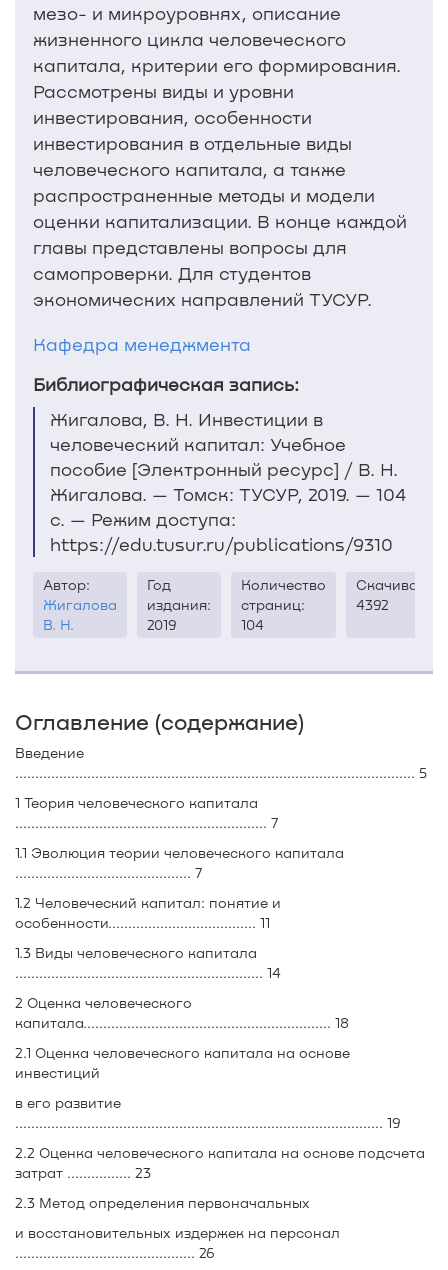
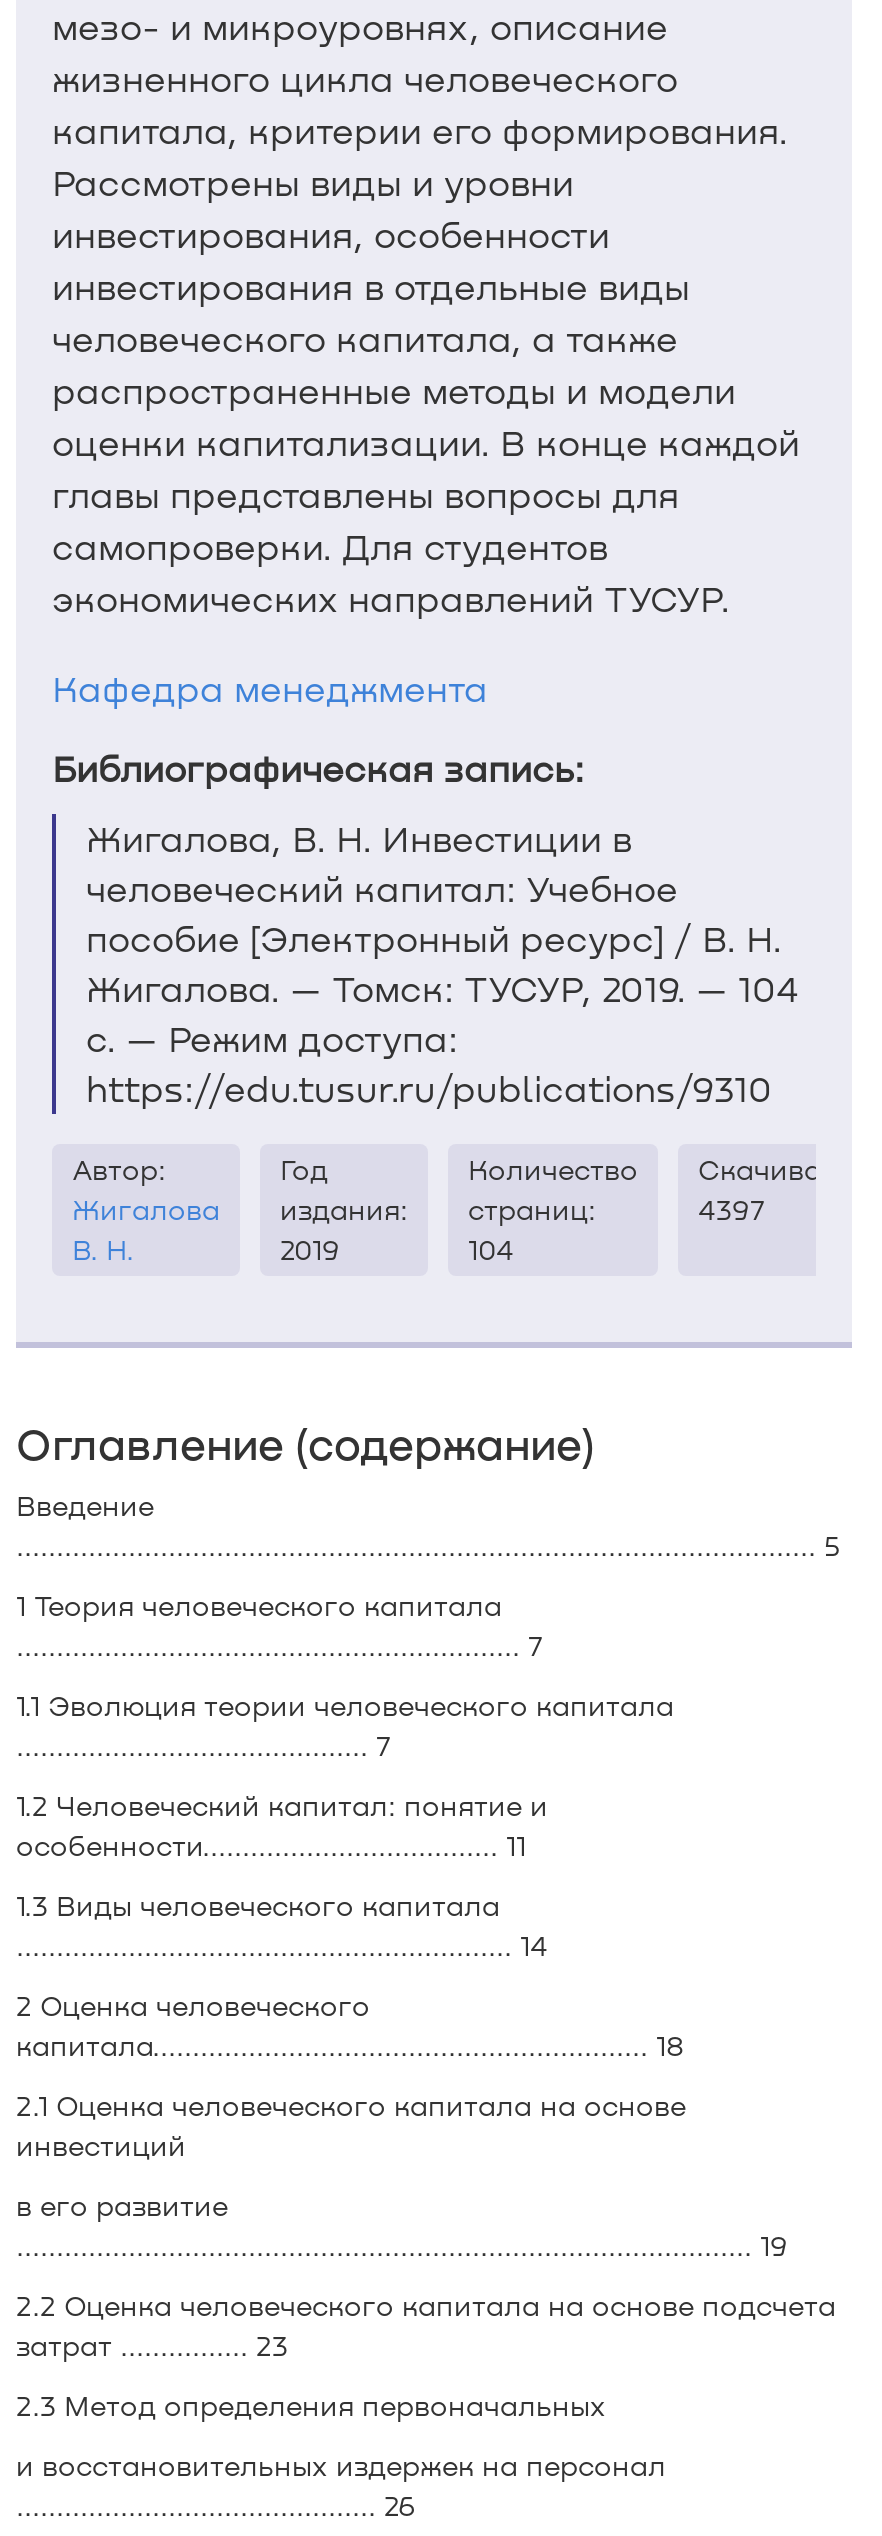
[356,596,389,613] 4392 -> [698,1192,764,1226] 4397

